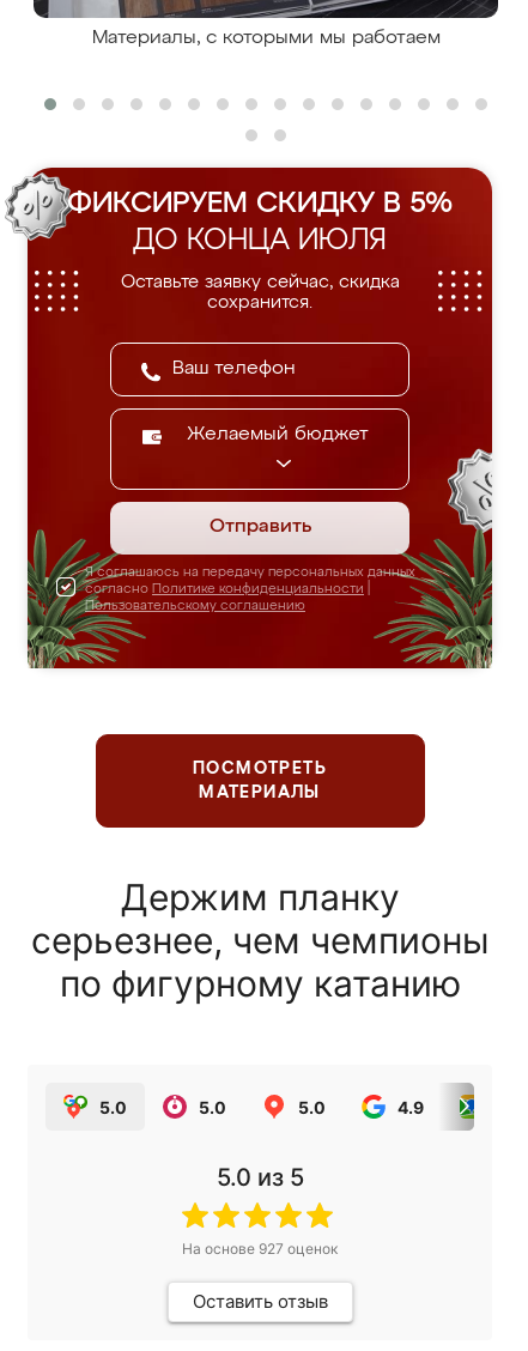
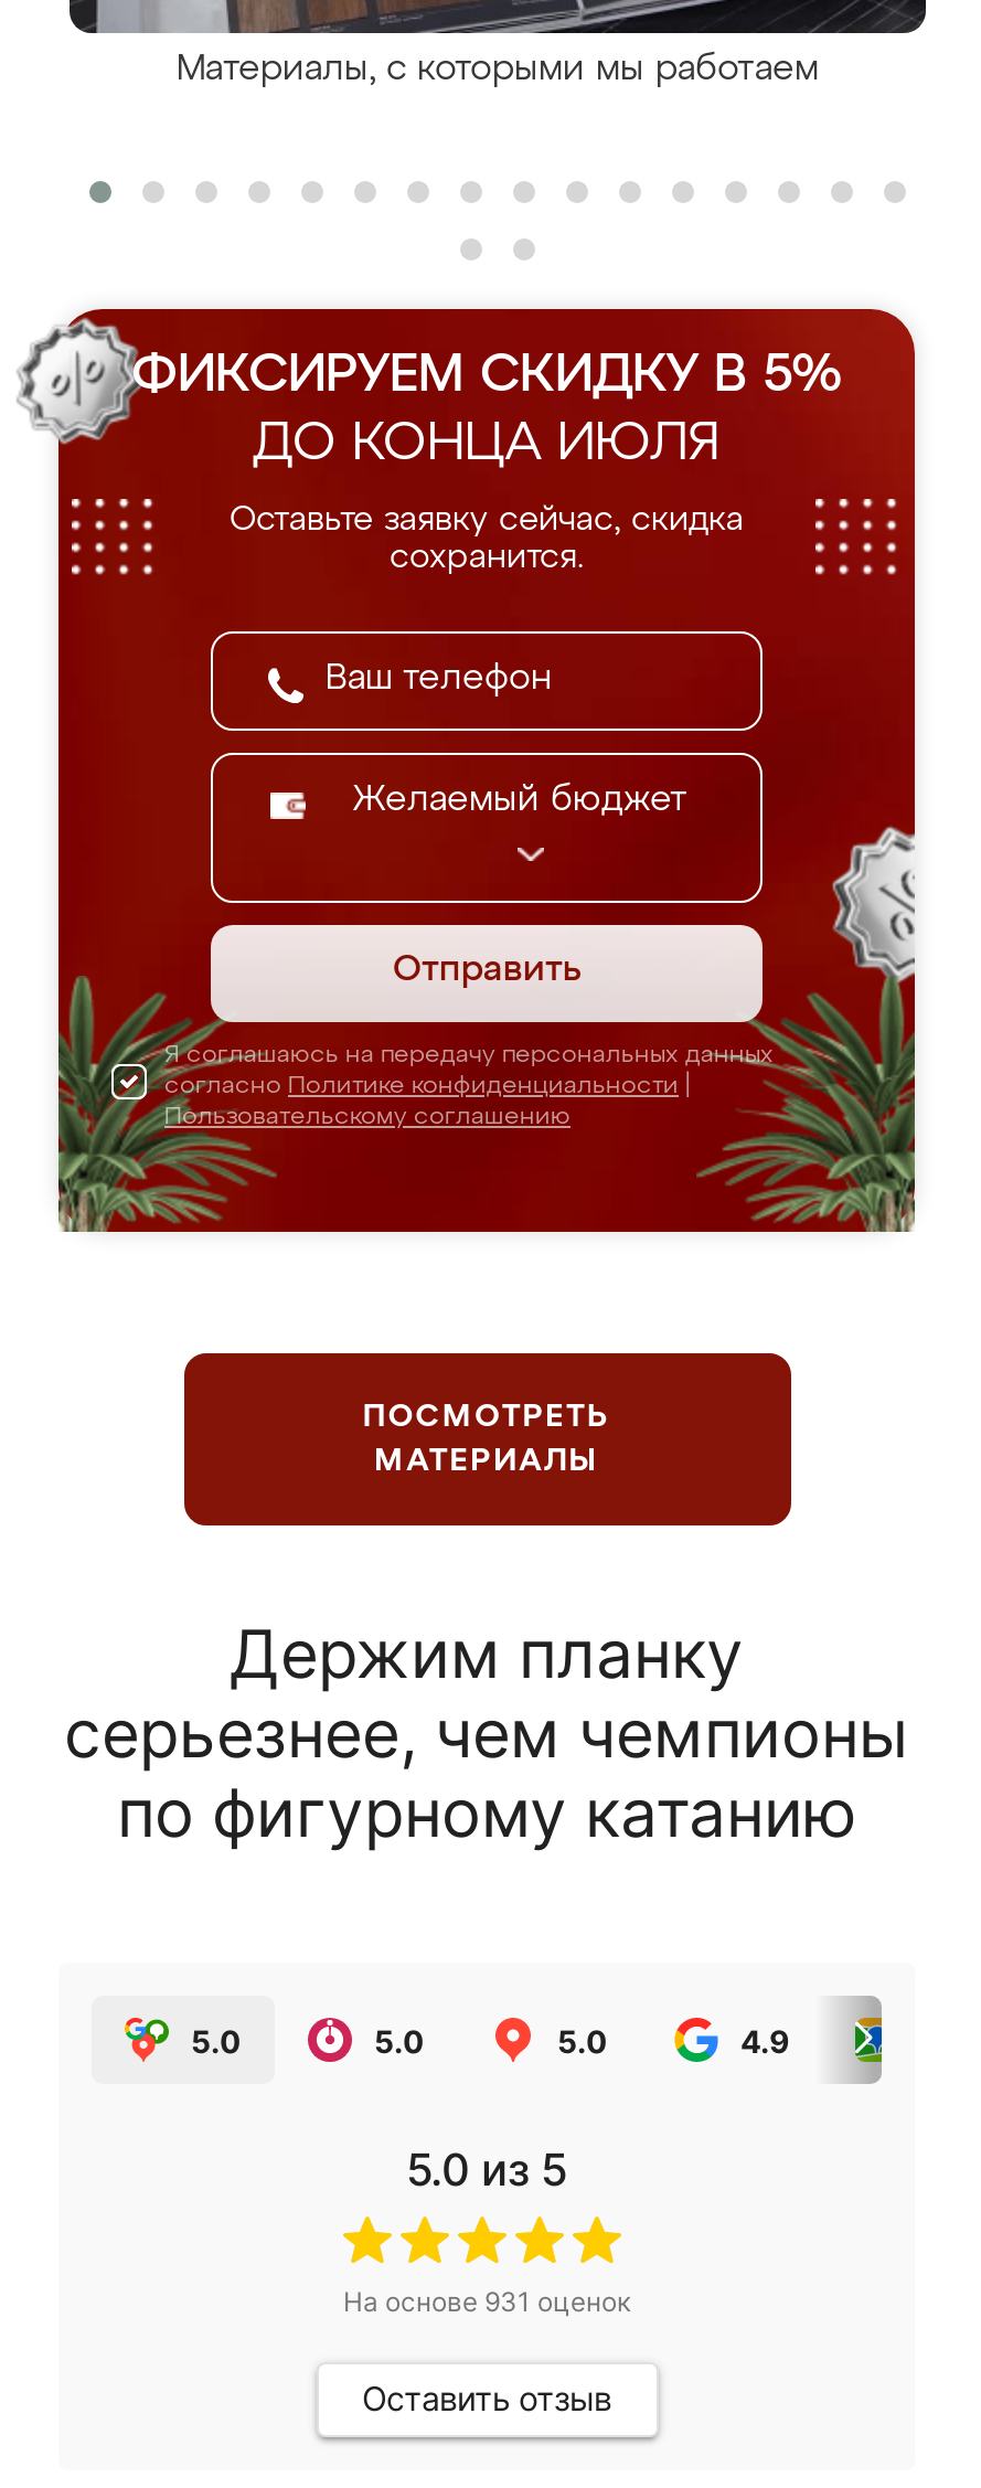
[182,1240,338,1258] На основе 927 оценок -> [343,2285,630,2318] На основе 931 оценок

